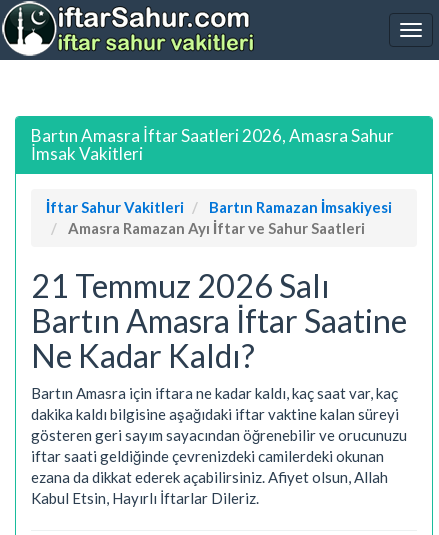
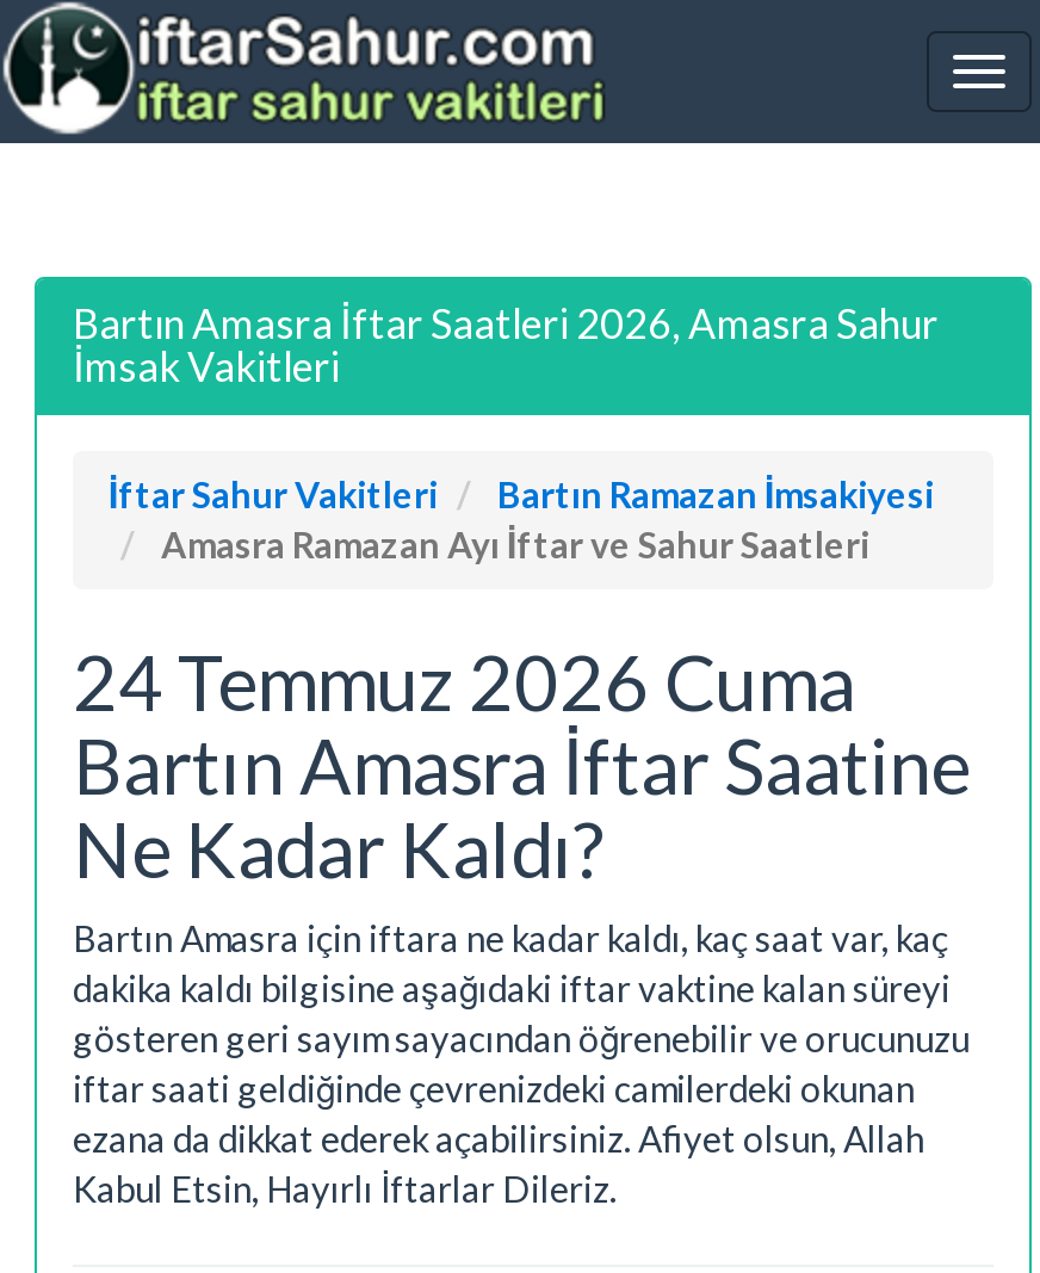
[31,265,330,304] 21 Temmuz 2026 Salı -> [73,634,855,727] 24 Temmuz 2026 Cuma

